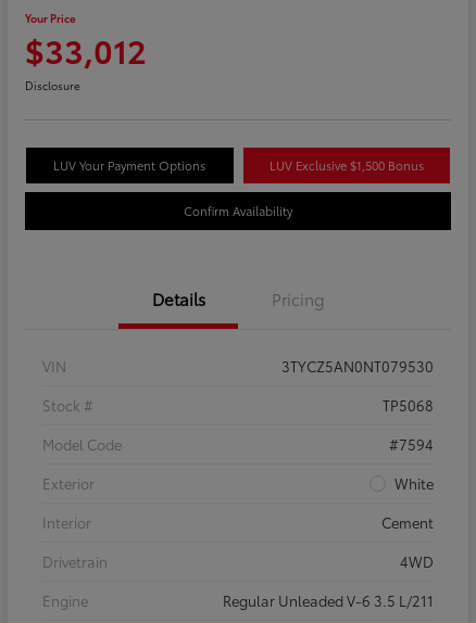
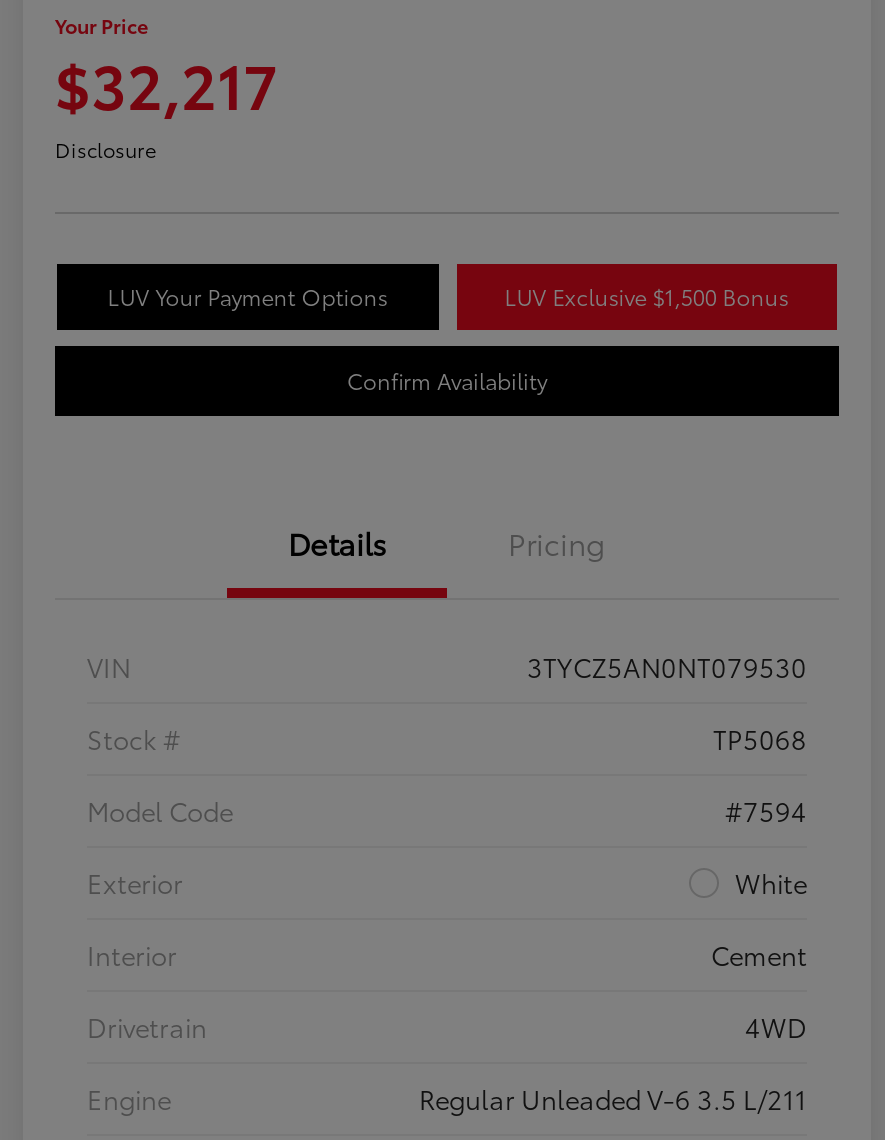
[25,26,147,73] $33,012 -> [55,40,279,126] $32,217

